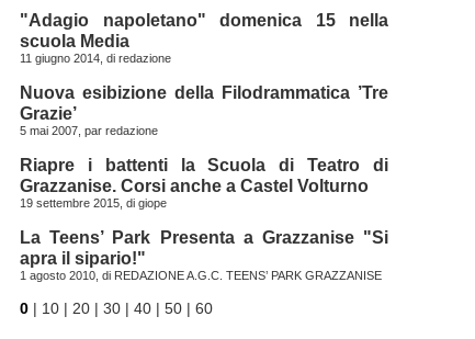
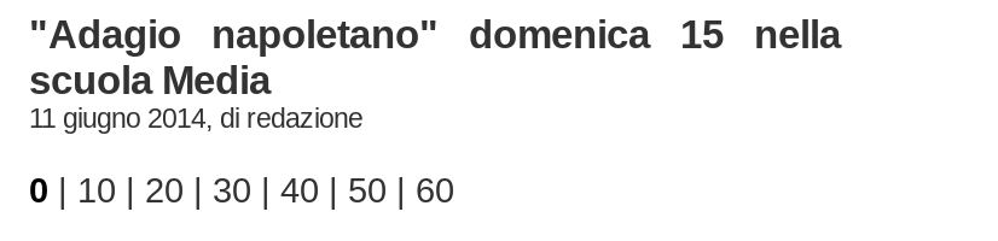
[20,82,388,282] Nuova esibizione della Filodrammatica ’Tre | Grazie’ | 5 mai 2007, par redazione | Riapre i battenti la Scuola di Teatro di | Grazzanise. Corsi anche a Castel Volturno | 19 settembre 2015, di giope | La Teens’ Park Presenta a Grazzanise "Si | apra il sipario!" | 1 agosto 2010, di REDAZIONE A.G.C. TEENS’ PARK GRAZZANISE -> none

